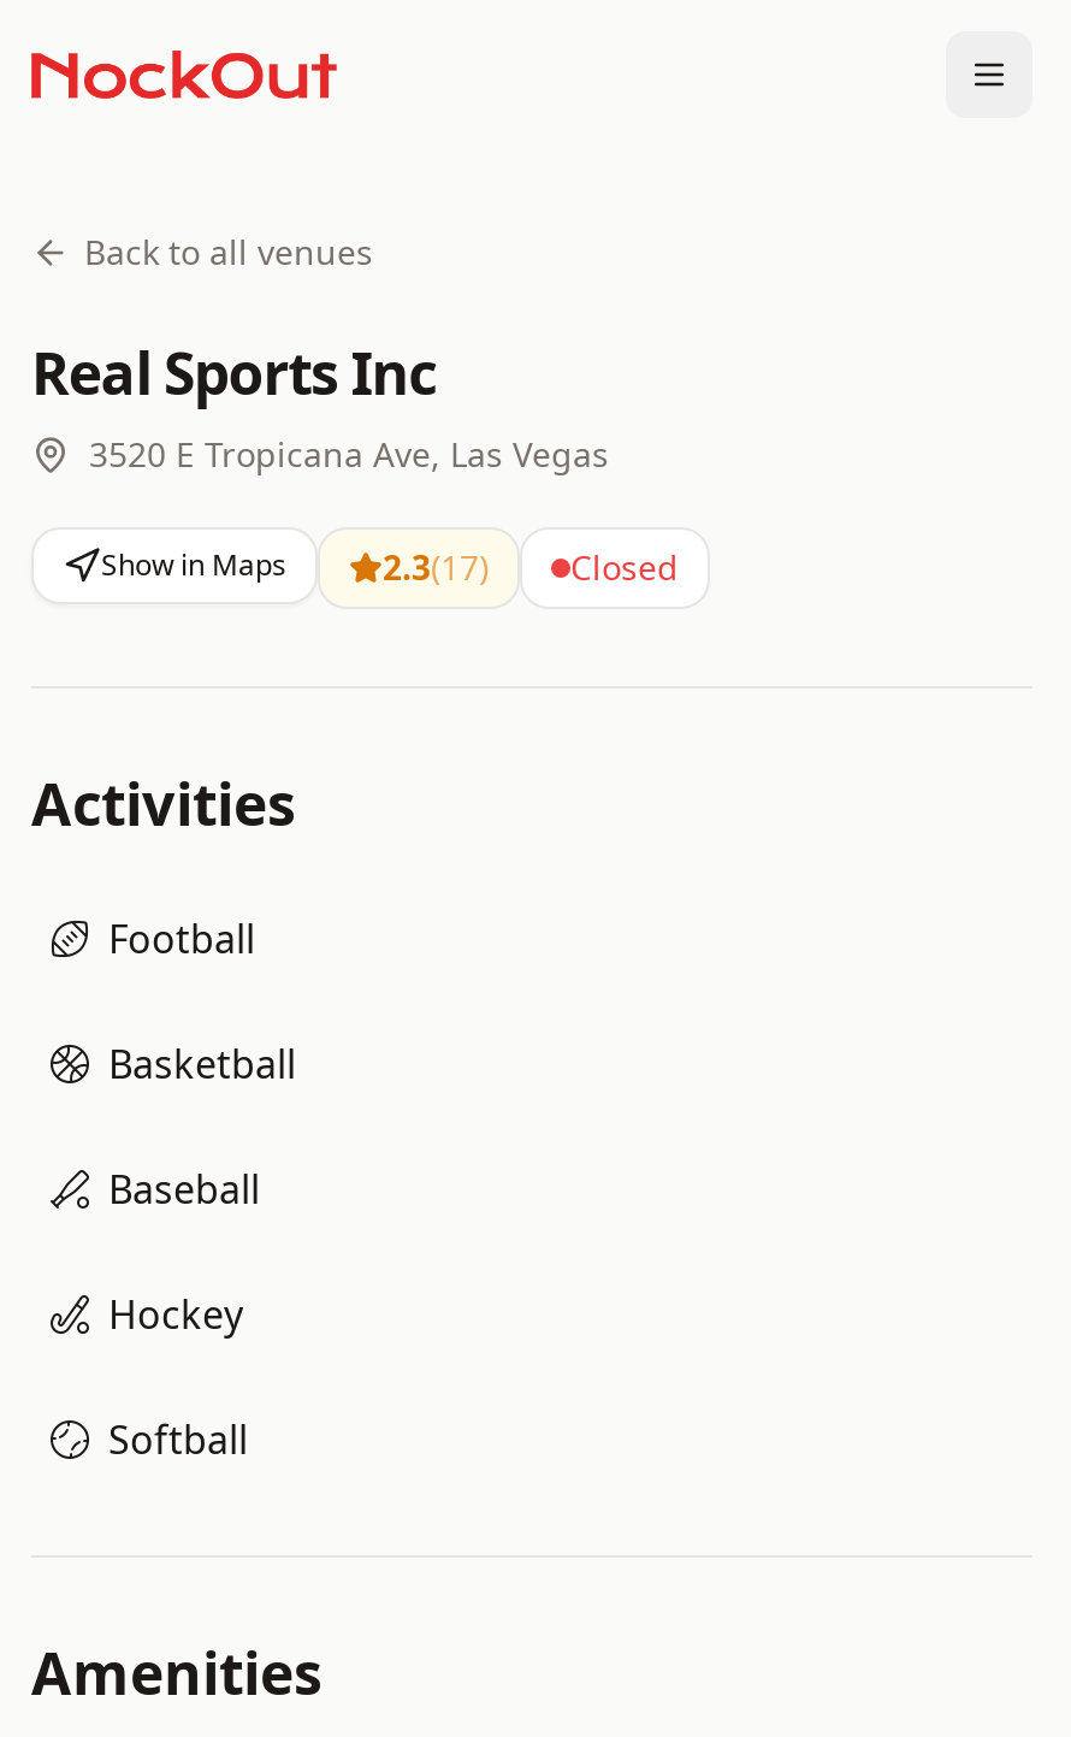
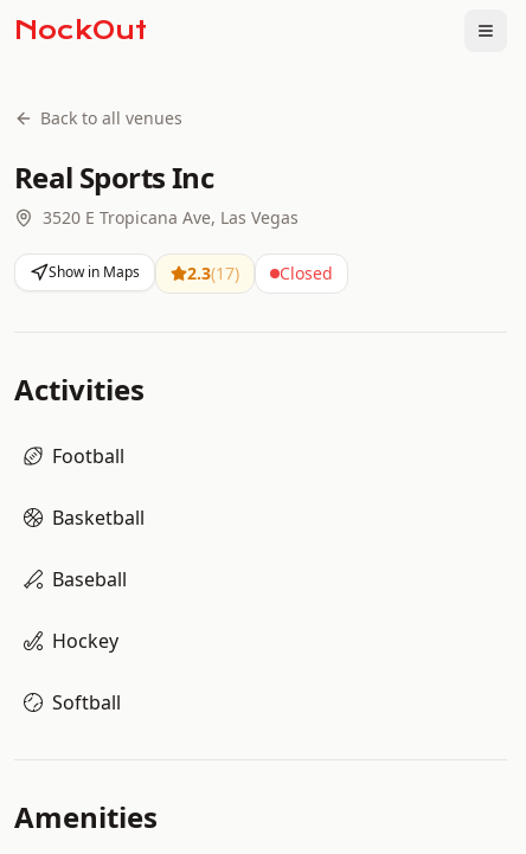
none -> [14,15,147,45] NockOut

